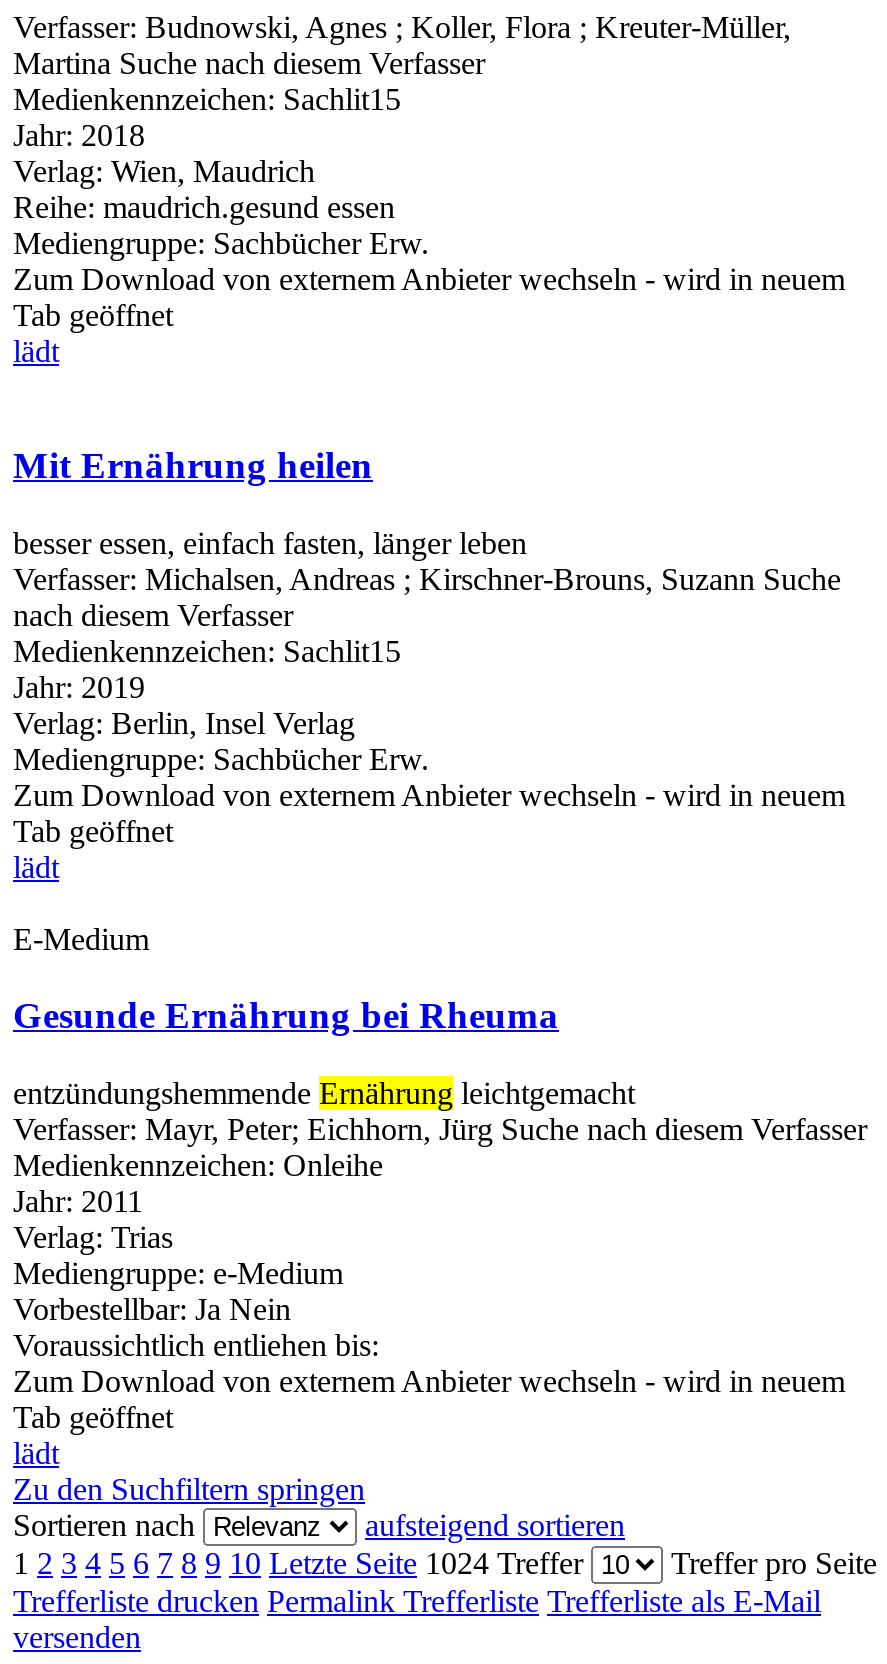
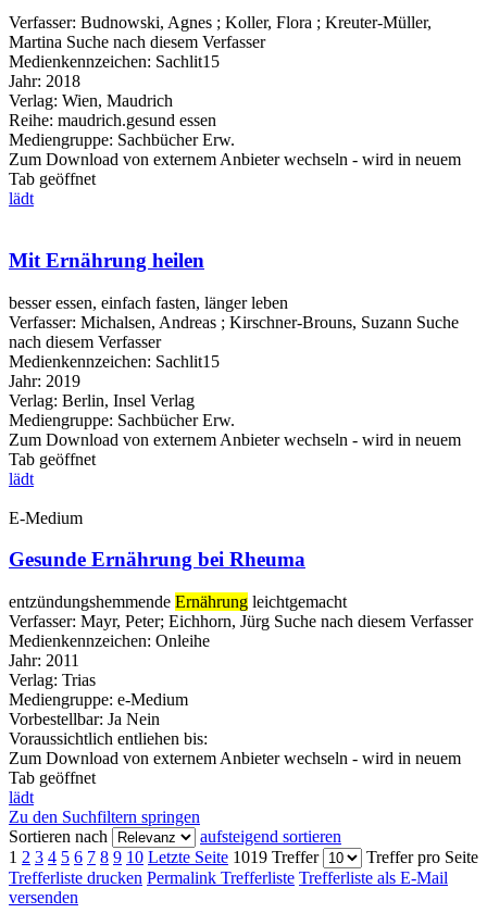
[13,1546,583,1580] 1 2 3 4 5 6 7 8 9 10 Letzte Seite 1024 Treffer -> [9,848,319,866] 1 2 3 4 5 6 7 8 9 10 Letzte Seite 1019 Treffer

